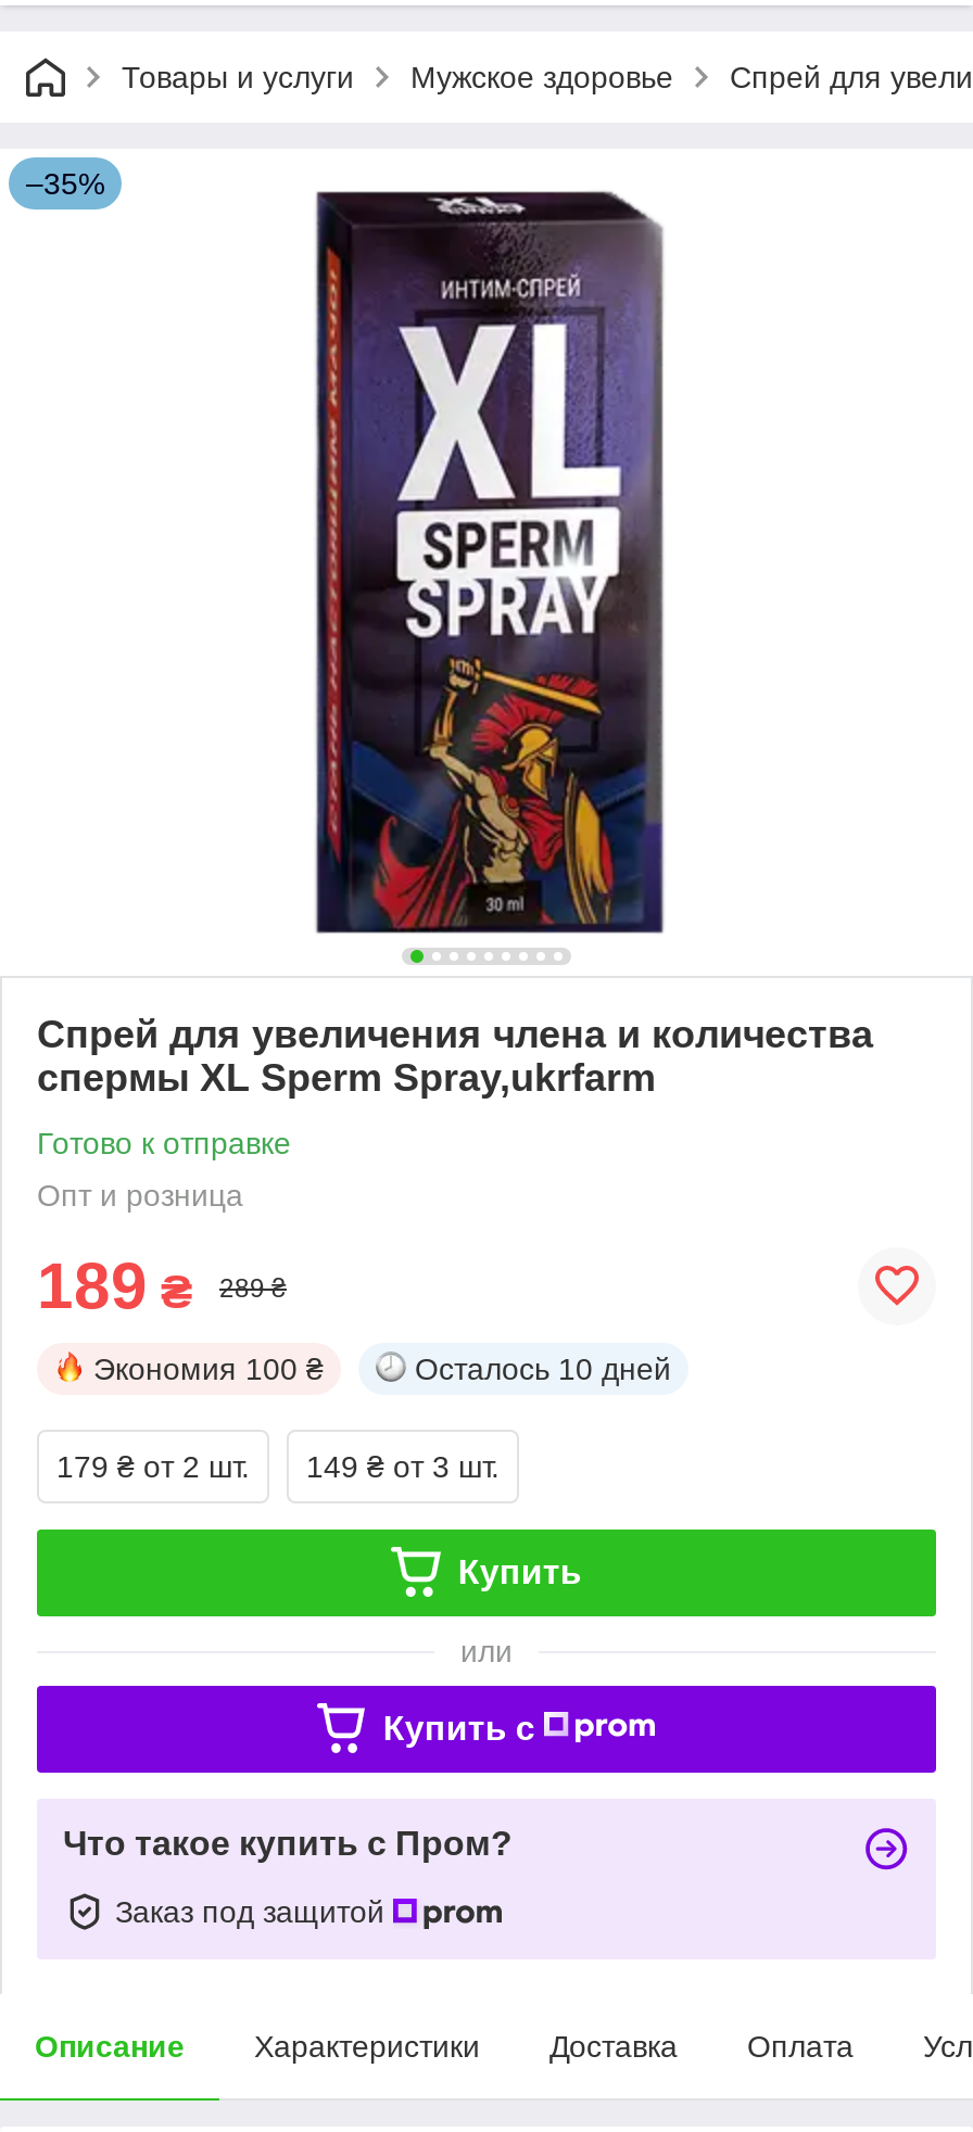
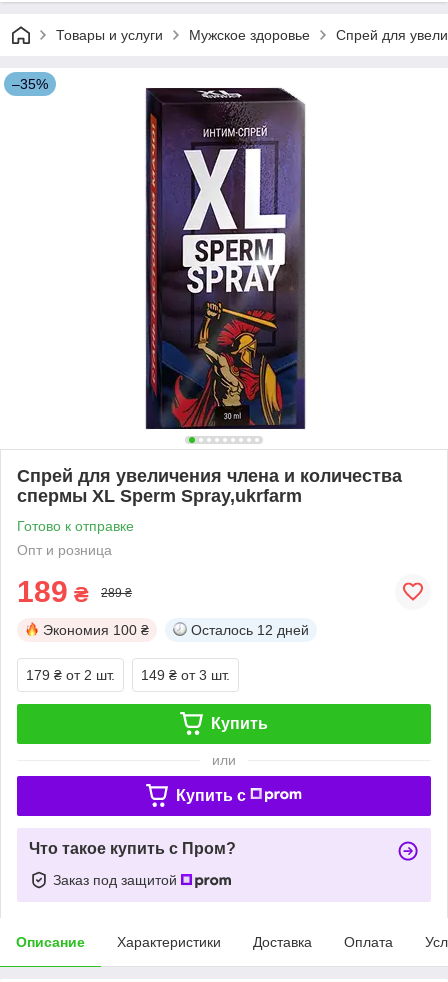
[415,1351,671,1386] Осталось 10 дней -> [191,622,309,638] Осталось 12 дней

